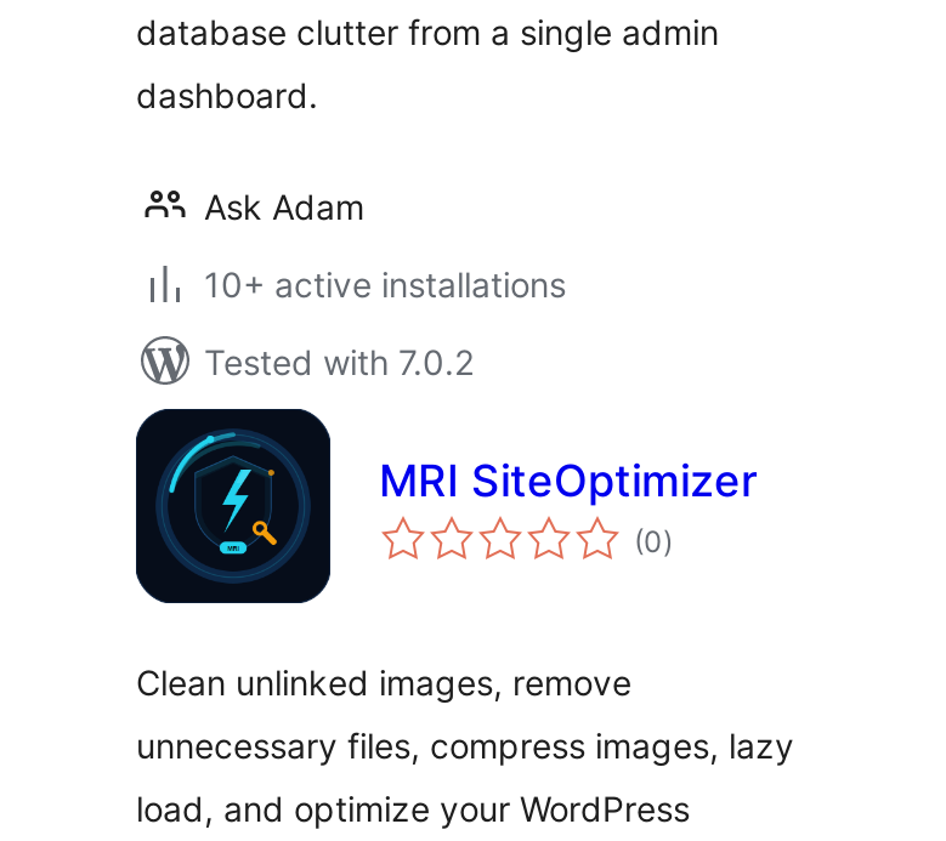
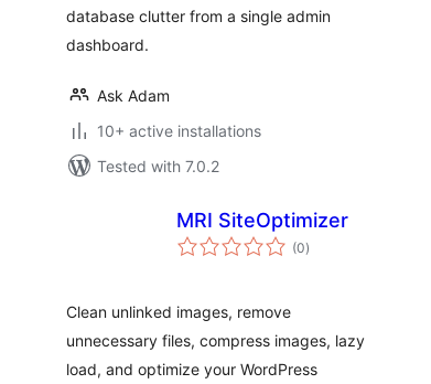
[134,407,333,606] [image] -> none

